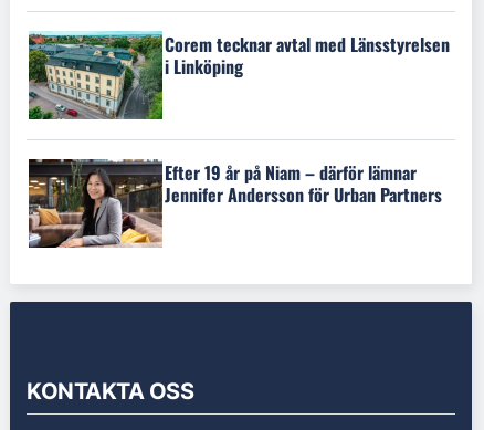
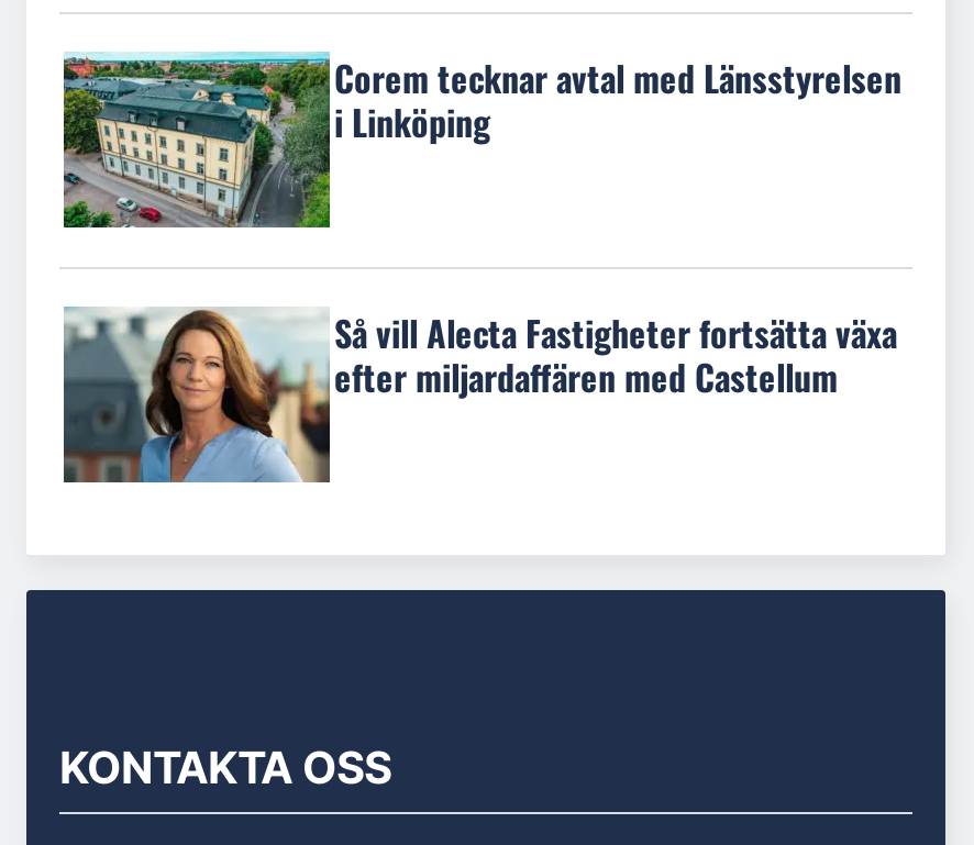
[28,158,442,249] [image] | Efter 19 år på Niam – därför lämnar | Jennifer Andersson för Urban Partners -> [62,307,897,485] [image] | Så vill Alecta Fastigheter fortsätta växa | efter miljardaffären med Castellum

